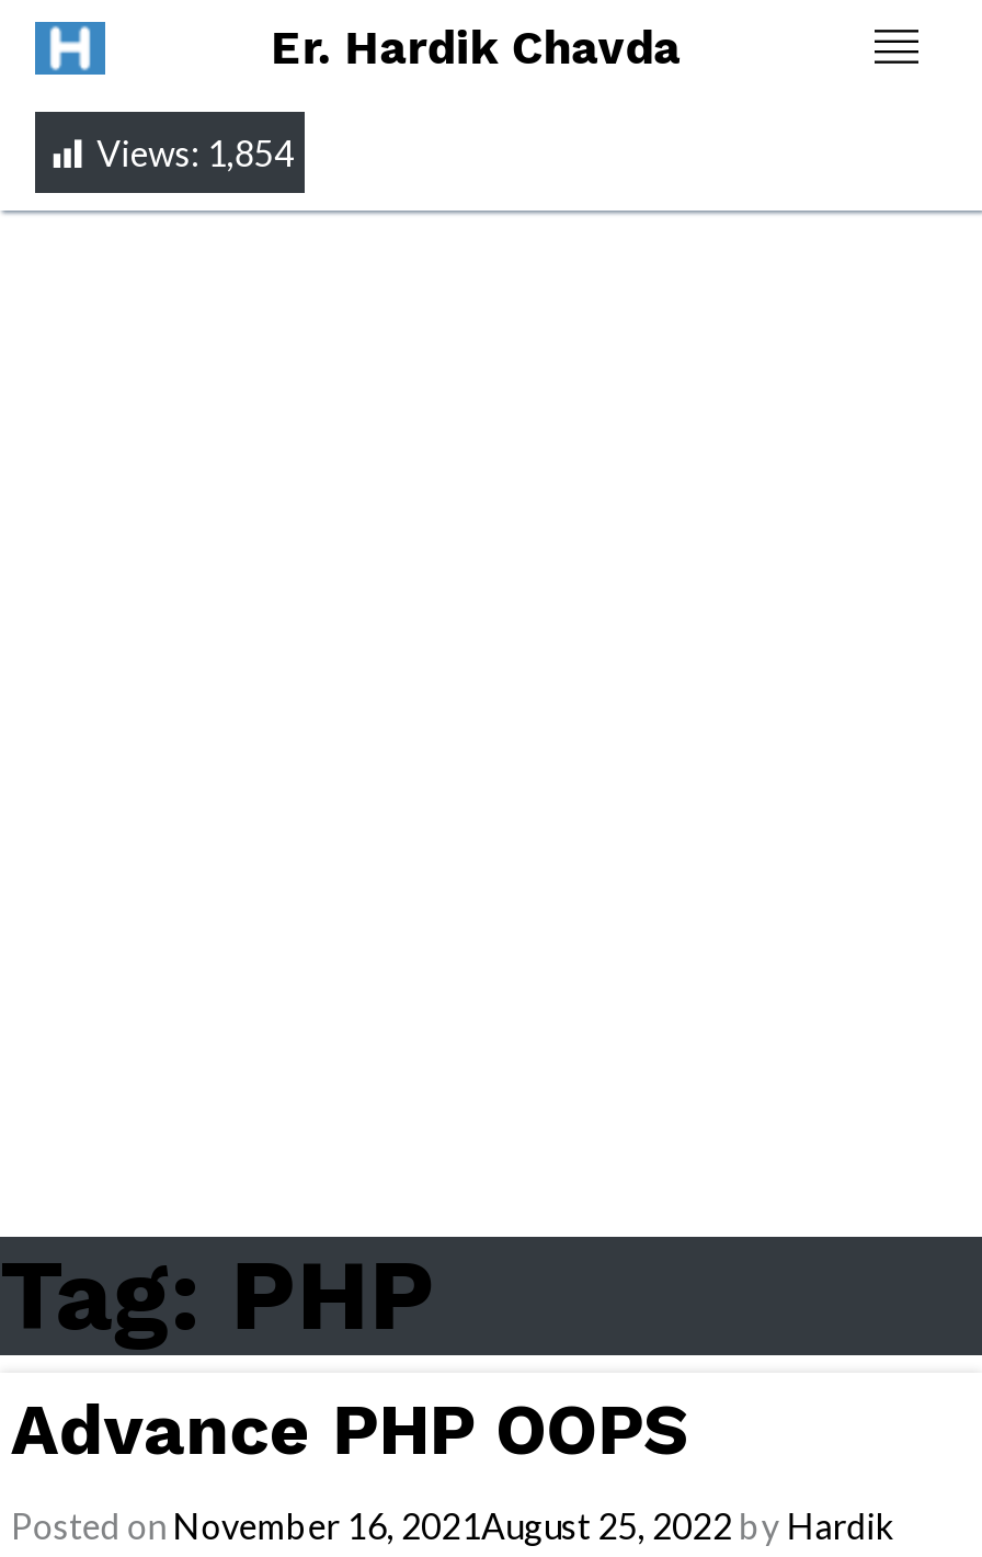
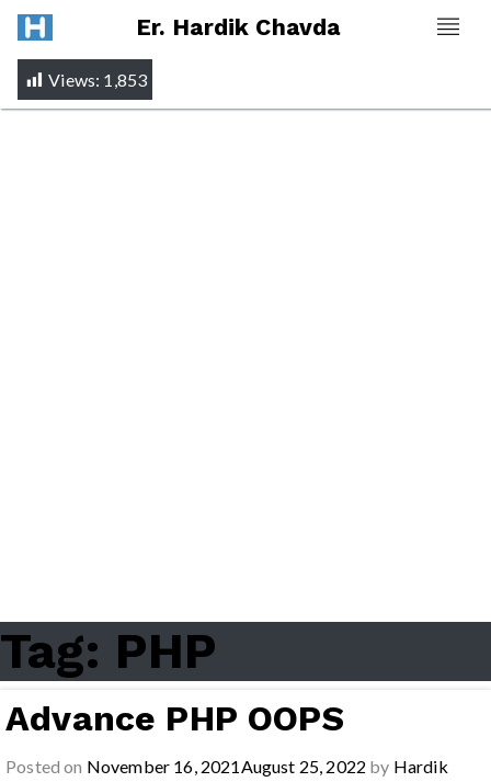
[97,132,294,173] Views: 1,854 -> [48,69,147,90] Views: 1,853

